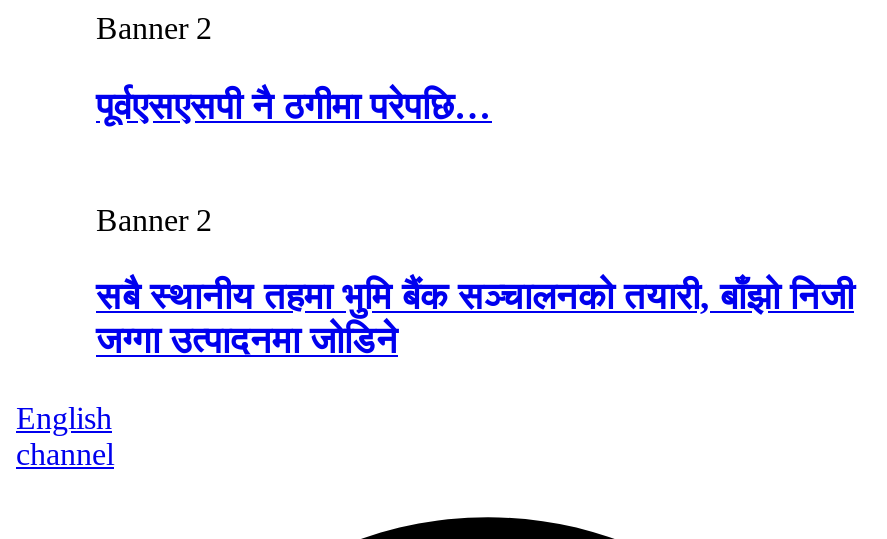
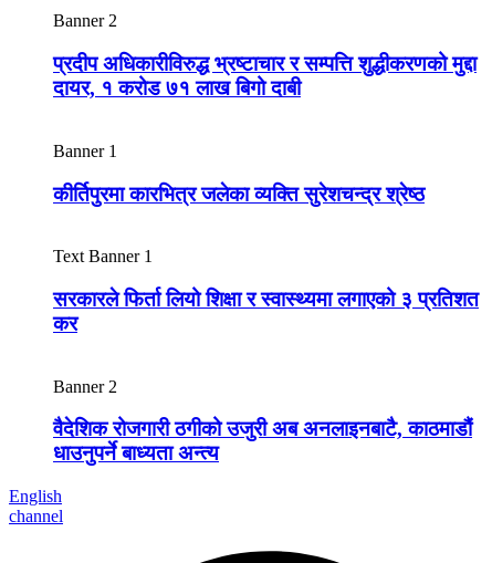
[96,85,492,127] पूर्वएसएसपी नै ठगीमा परेपछि… -> [53,52,479,335] प्रदीप अधिकारीविरुद्ध भ्रष्टाचार र सम्पत्ति शुद्धीकरणको मुद्दा | दायर, १ करोड ७१ लाख बिगो दाबी | Banner 1 | कीर्तिपुरमा कारभित्र जलेका व्यक्ति सुरेशचन्द्र श्रेष्ठ | Text Banner 1 | सरकारले फिर्ता लियो शिक्षा र स्वास्थ्यमा लगाएको ३ प्रतिशत | कर
[96,276,854,362] सबै स्थानीय तहमा भुमि बैंक सञ्चालनको तयारी, बाँझो निजी | जग्गा उत्पादनमा जोडिने -> [53,417,472,465] वैदेशिक रोजगारी ठगीको उजुरी अब अनलाइनबाटै, काठमाडौं | धाउनुपर्ने बाध्यता अन्त्य

